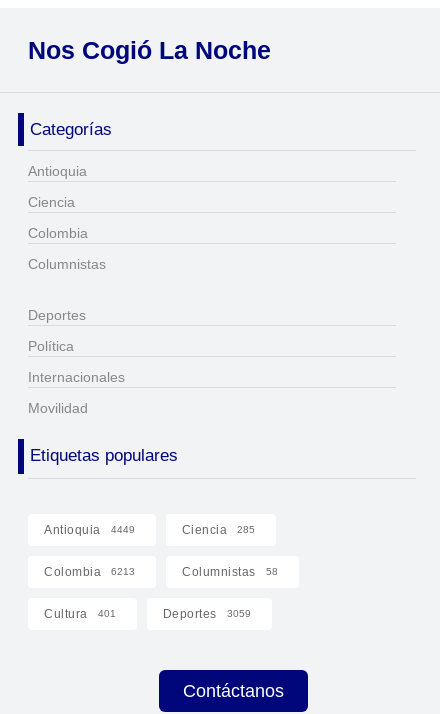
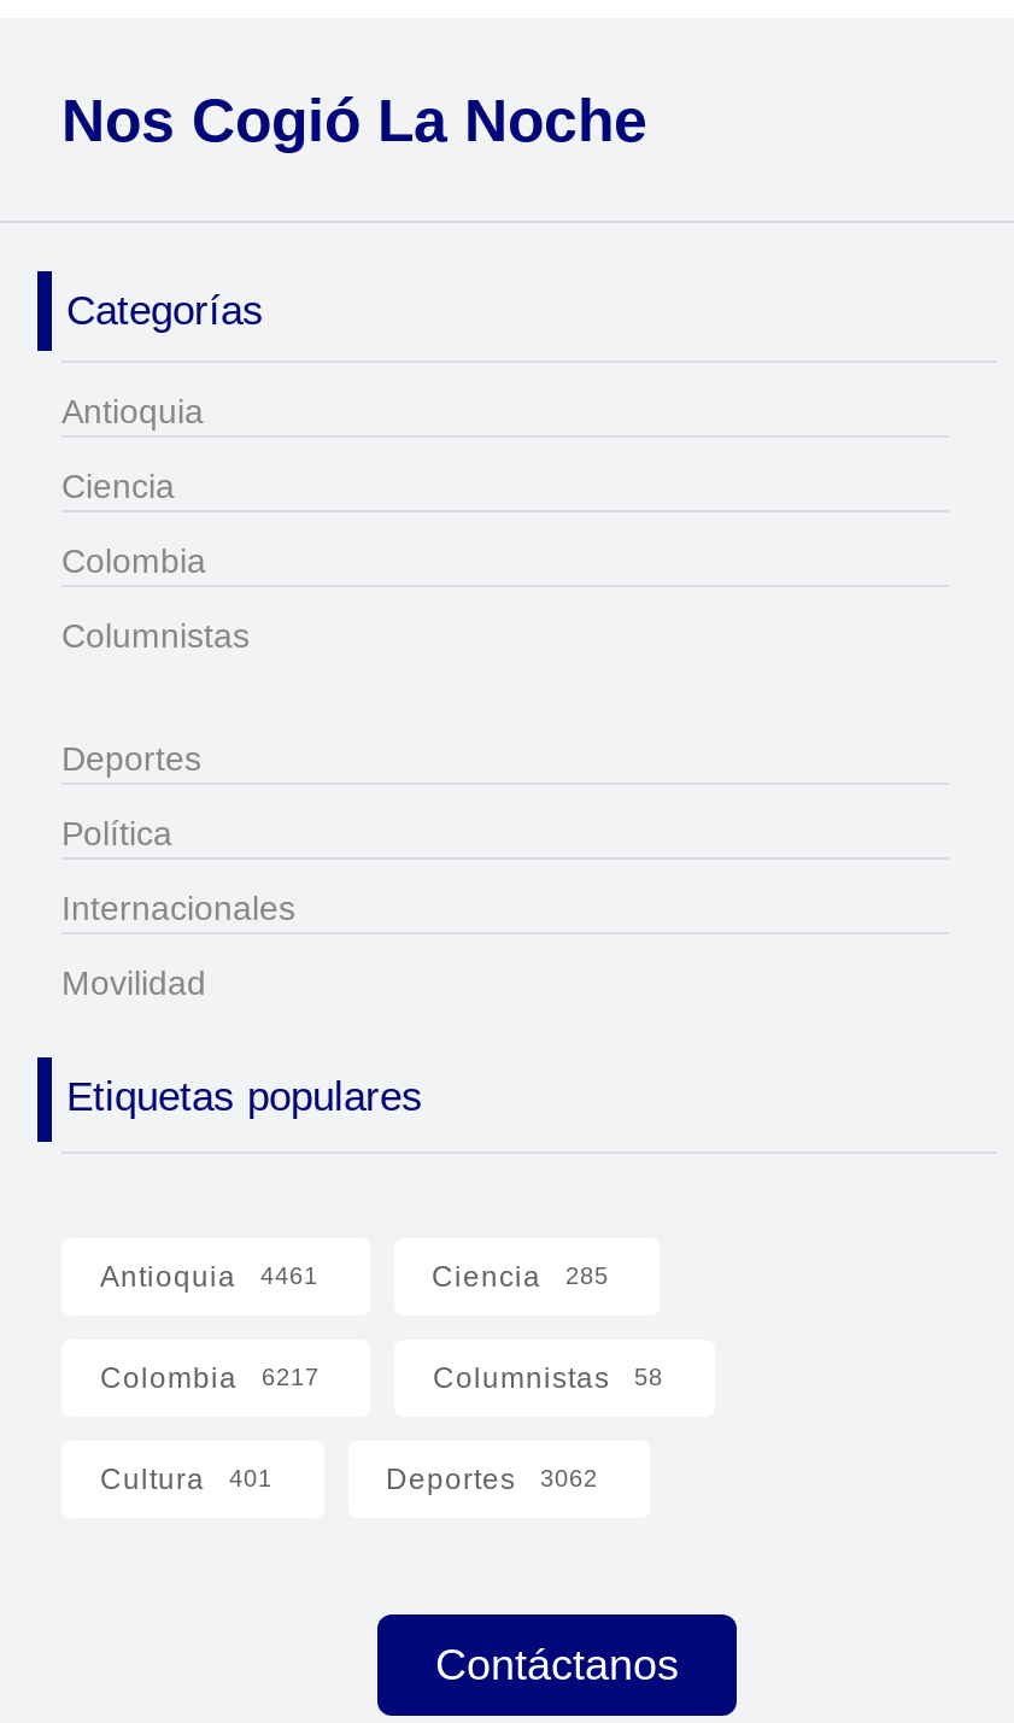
[44,523,134,537] Antioquia 4449 -> [100,1260,318,1294] Antioquia 4461
[44,565,135,579] Colombia 6213 -> [100,1361,320,1395] Colombia 6217
[162,607,250,621] Deportes 3059 -> [386,1462,598,1496] Deportes 3062

